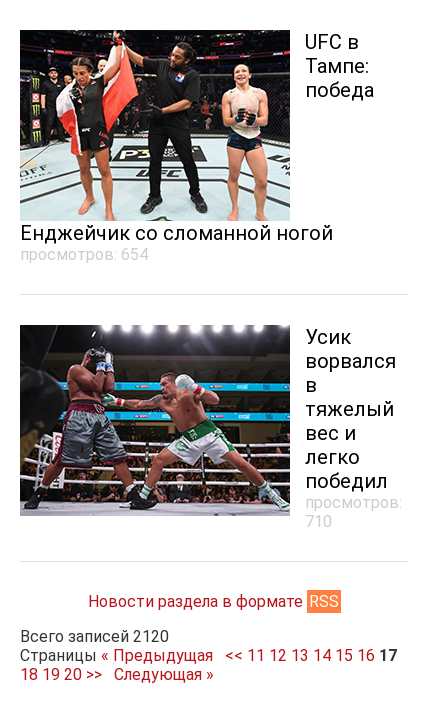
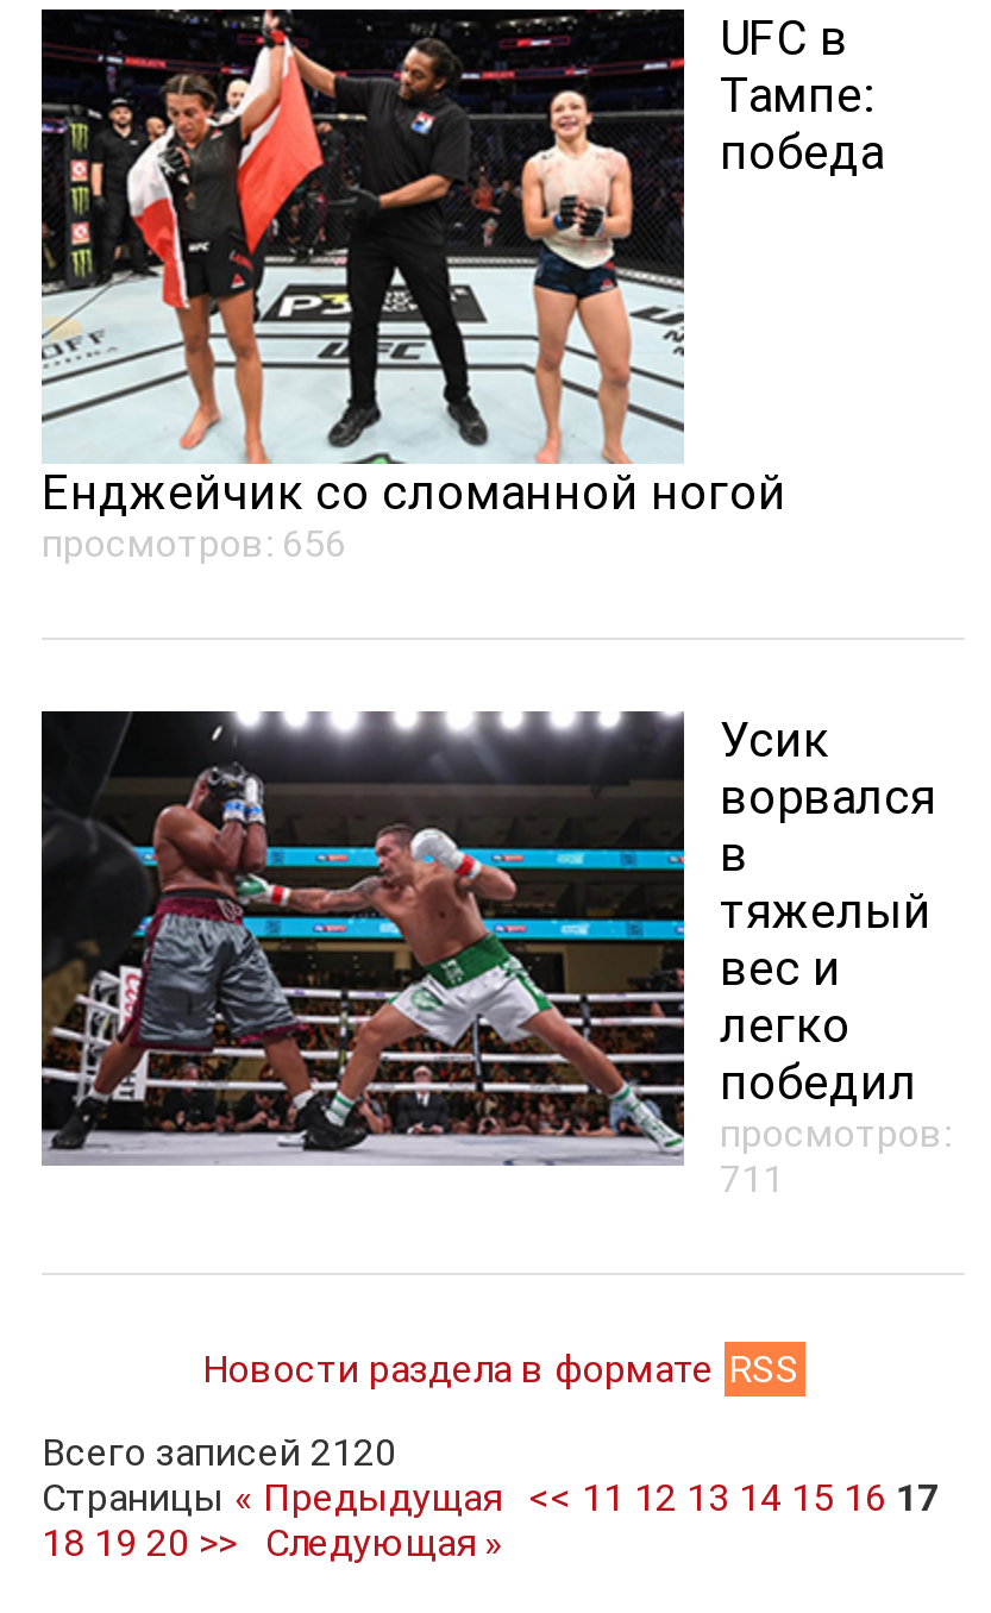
[20,245,148,264] просмотров: 654 -> [42,521,346,566] просмотров: 656
[305,512,332,531] 710 -> [720,1156,784,1201] 711

